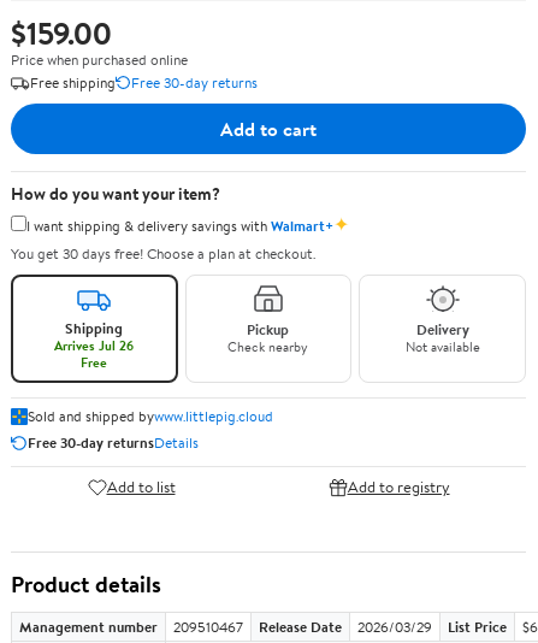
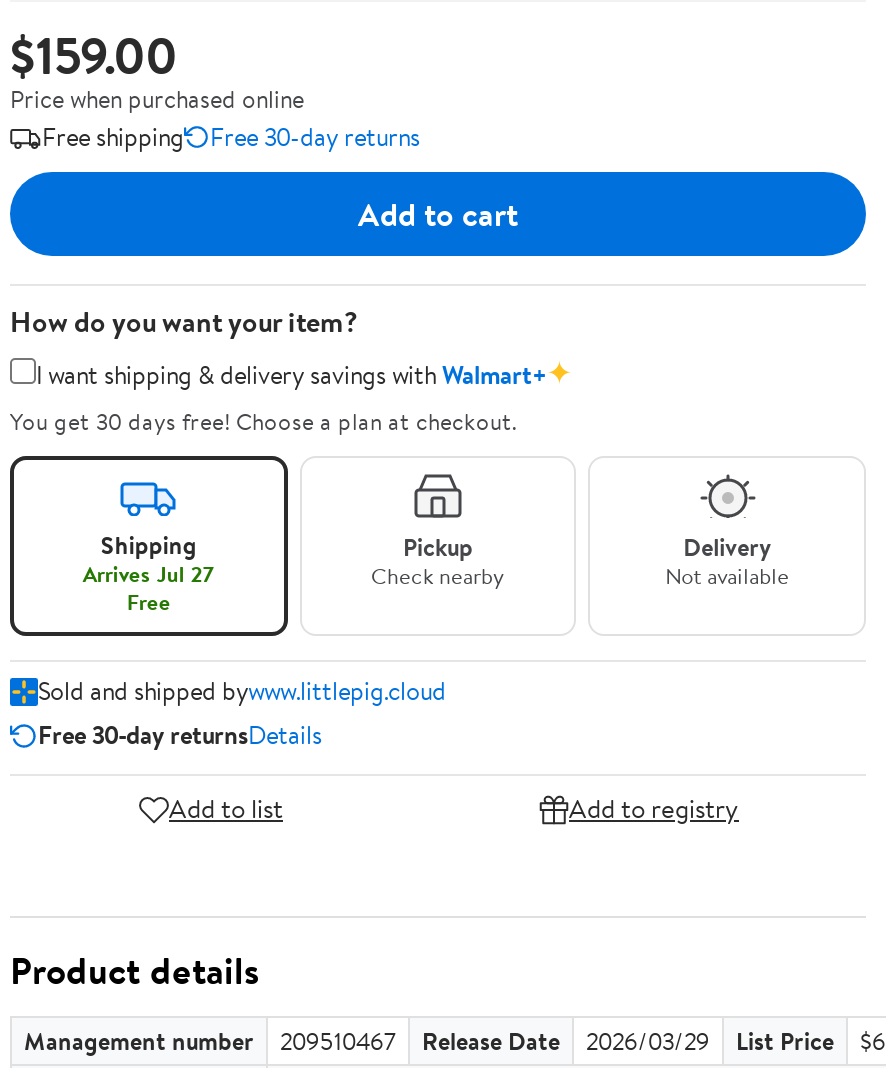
[55,336,134,355] Arrives Jul 26 -> [83,558,215,590] Arrives Jul 27

